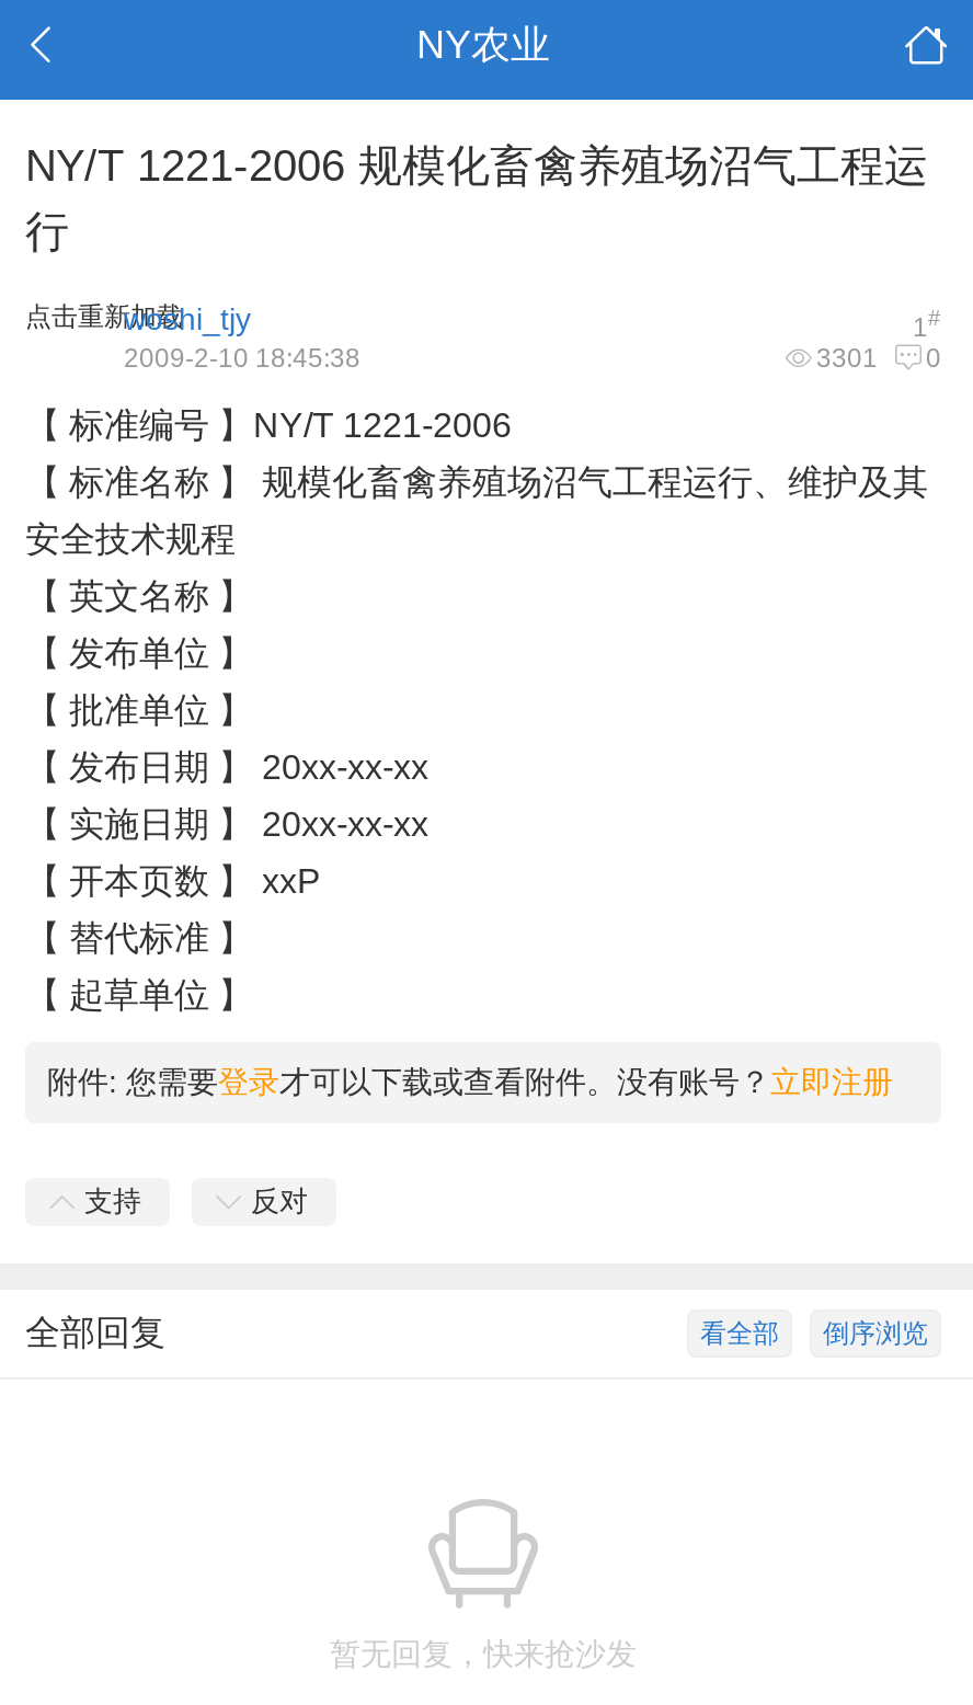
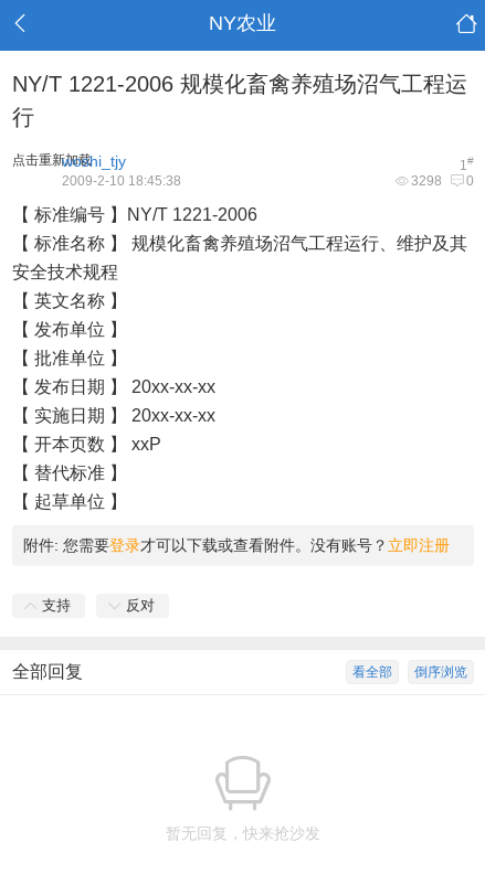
[816,343,941,374] 3301 0 -> [411,173,474,189] 3298 0

